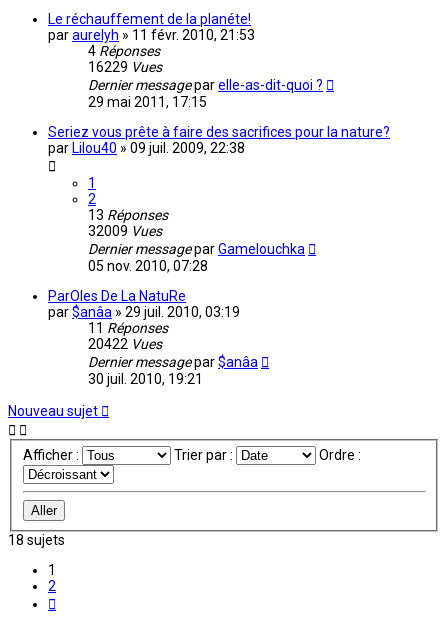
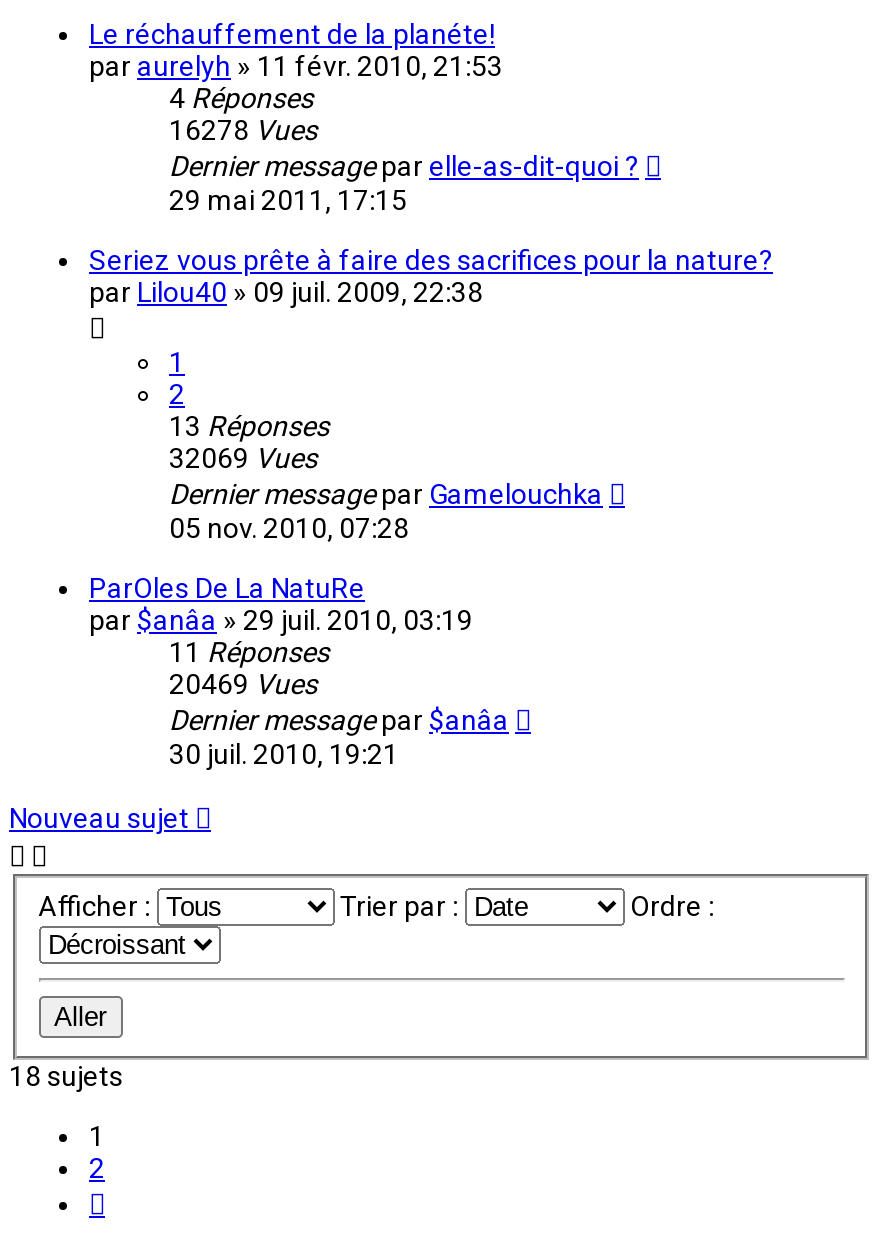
[88,59,162,75] 16229 Vues -> [169,114,317,146] 16278 Vues
[88,223,162,239] 32009 Vues -> [169,442,317,474] 32069 Vues
[88,336,162,352] 20422 Vues -> [169,668,317,700] 20469 Vues

